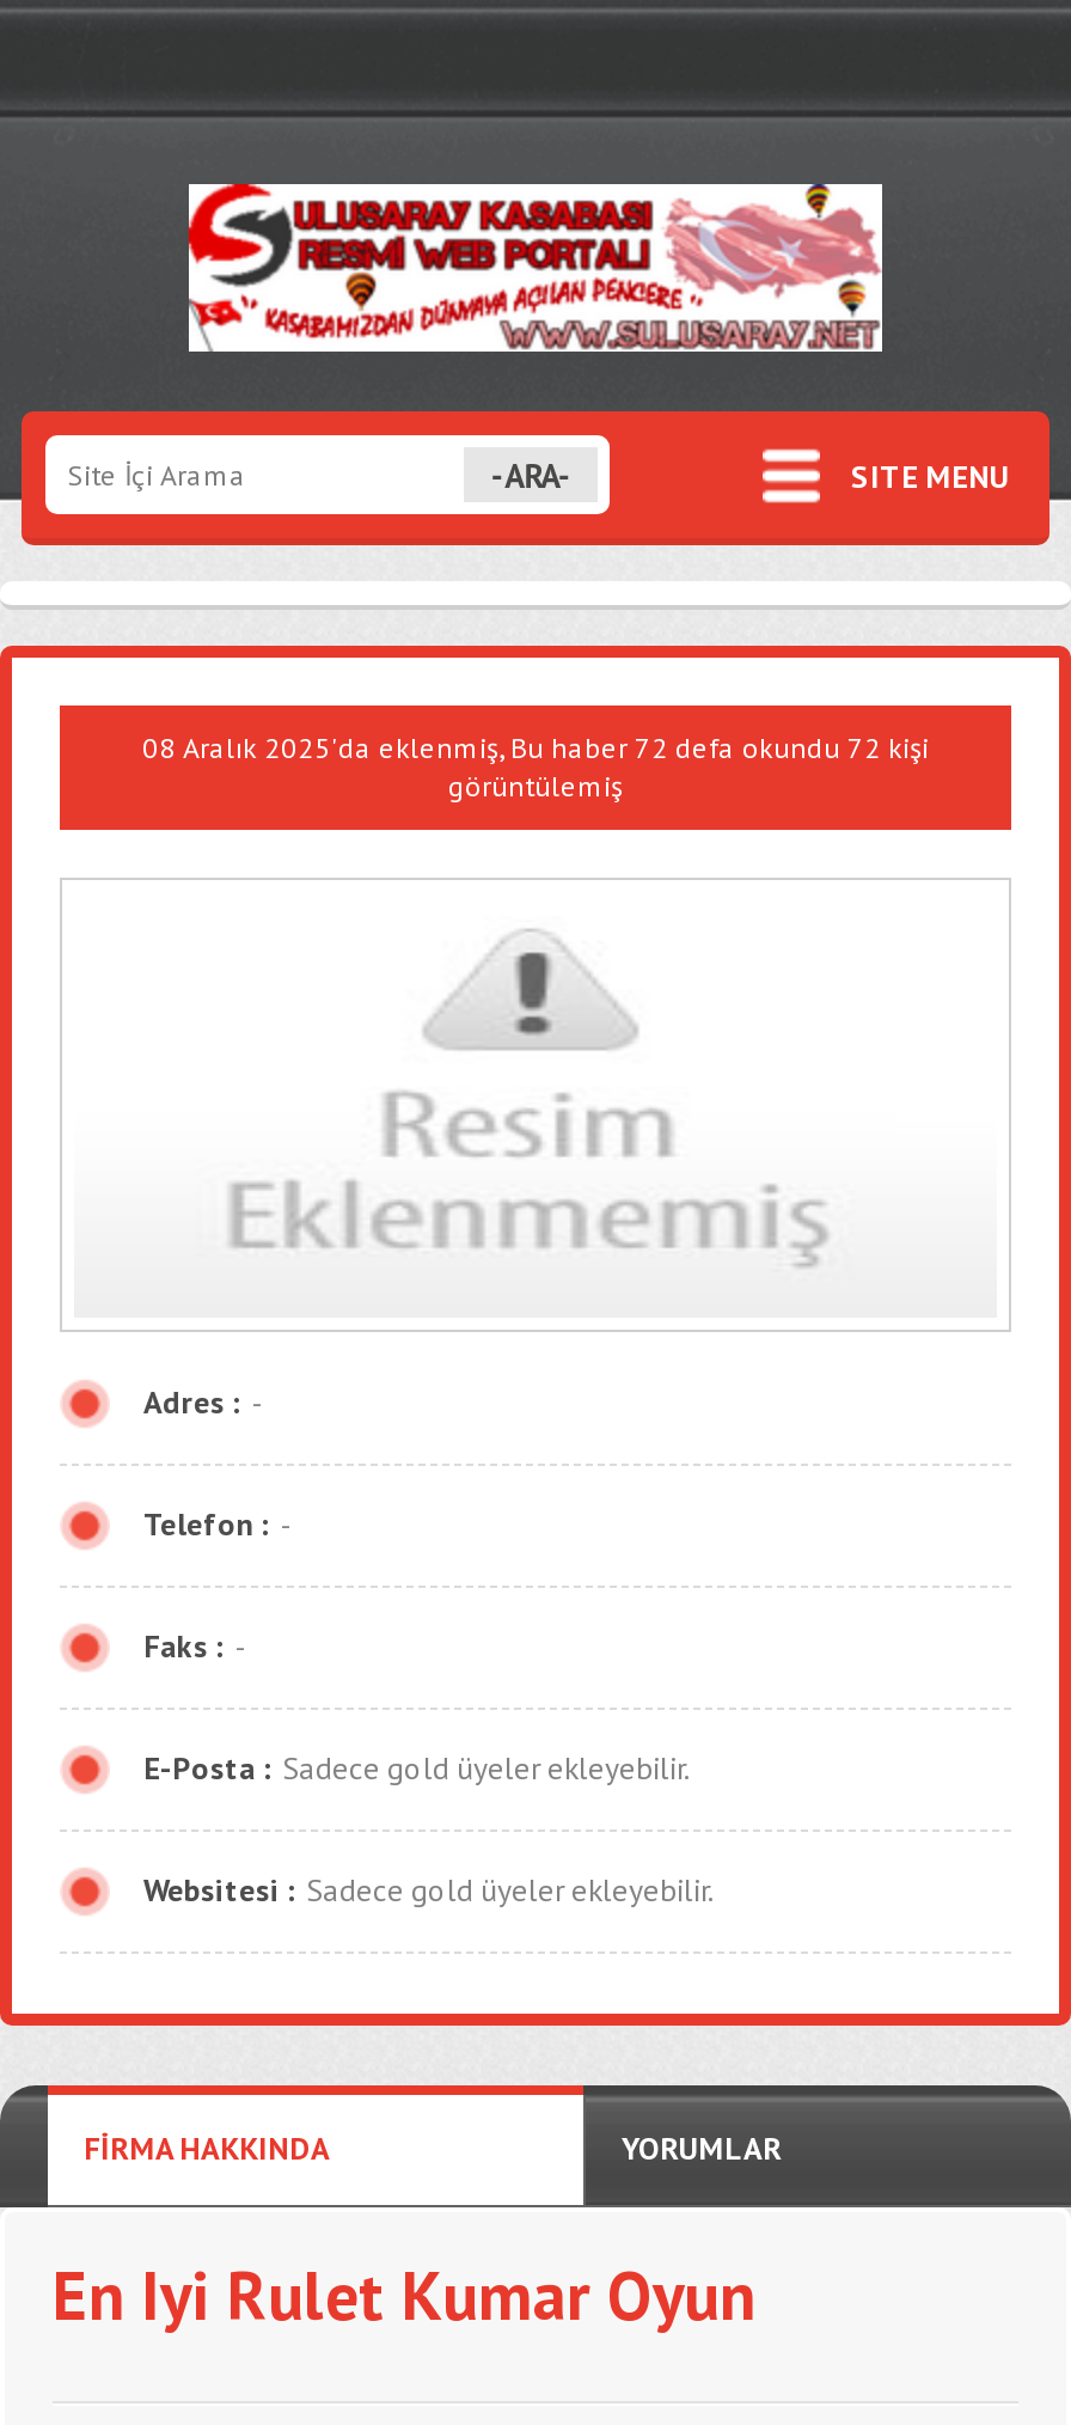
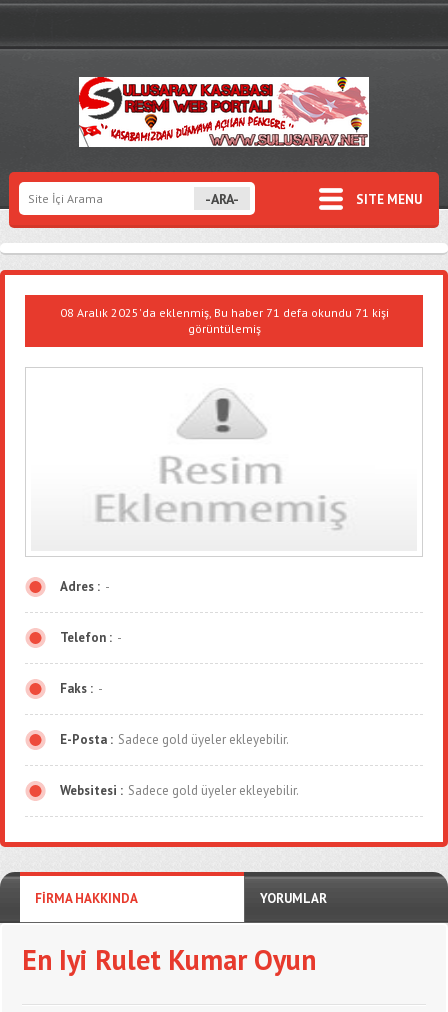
[142,729,929,765] 08 Aralık 2025'da eklenmiş, Bu haber 72 defa okundu 72 kişi -> [59,305,388,320] 08 Aralık 2025'da eklenmiş, Bu haber 71 defa okundu 71 kişi

